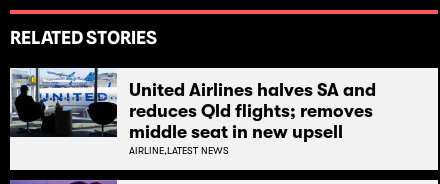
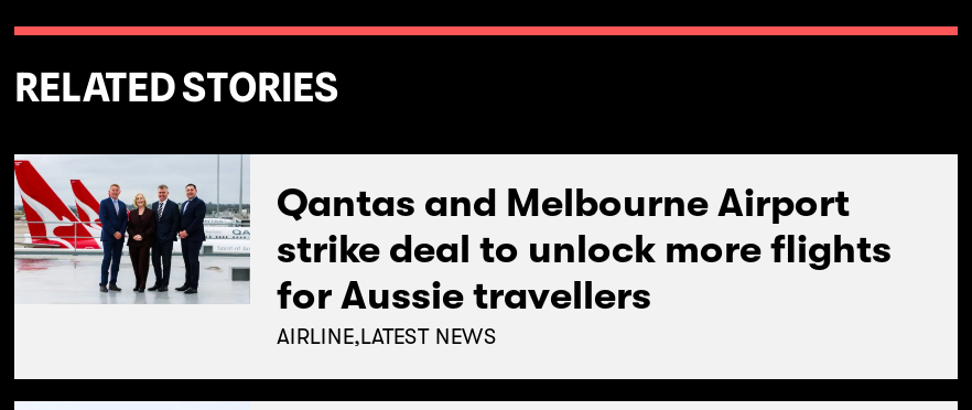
[9,68,376,142] [image] | United Airlines halves SA and | reduces Qld flights; removes | middle seat in new upsell -> [12,154,892,317] [image] | Qantas and Melbourne Airport | strike deal to unlock more flights | for Aussie travellers

